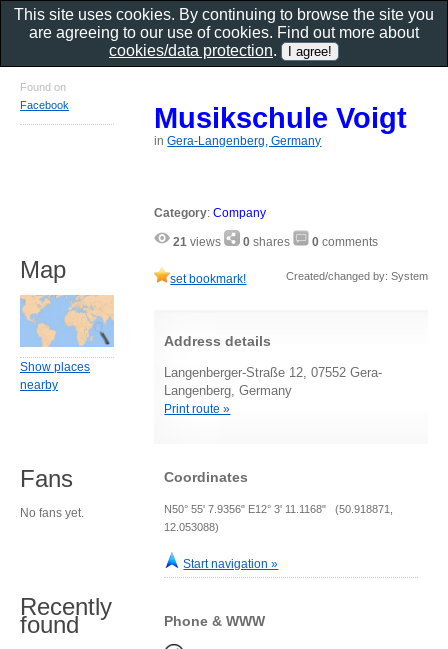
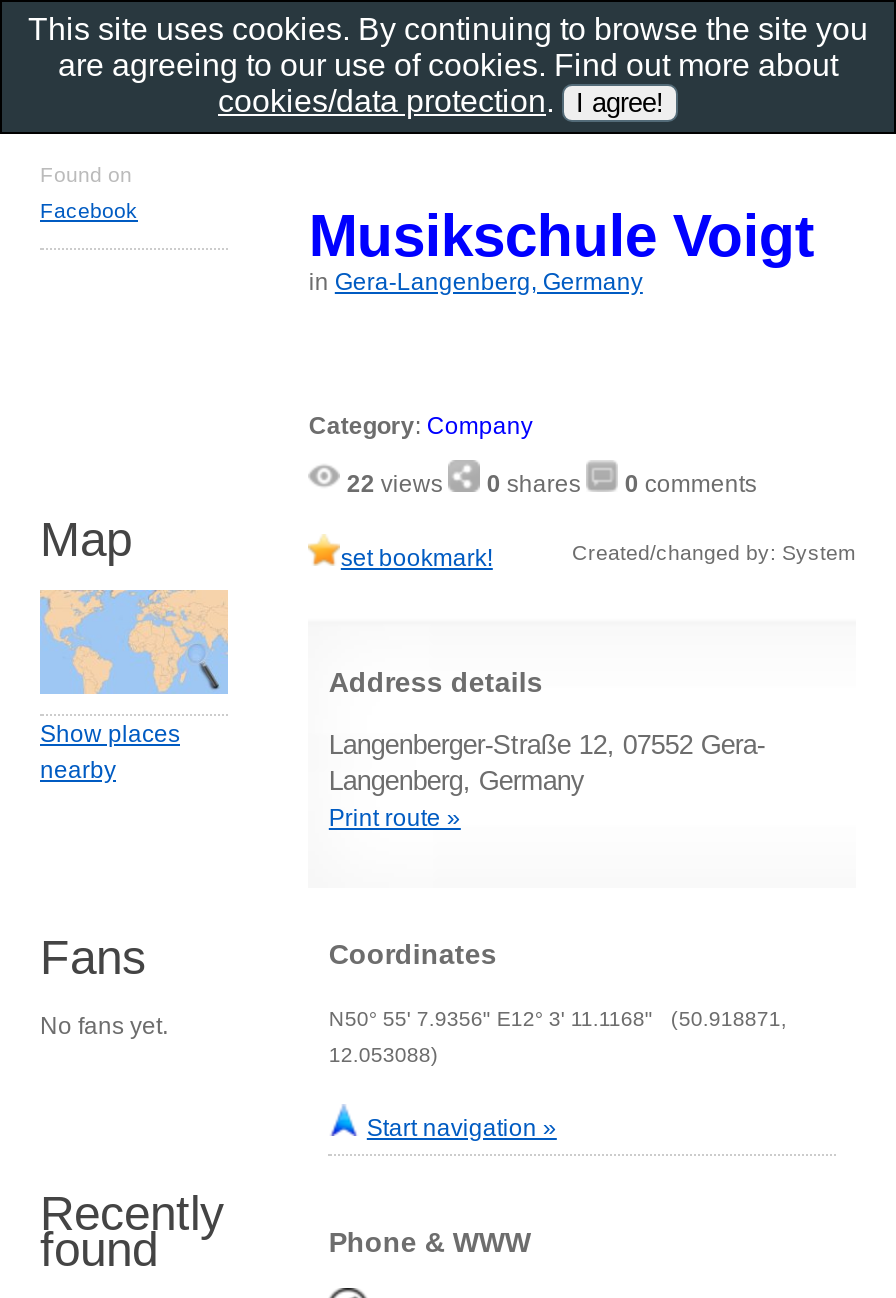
[173,235,378,249] 21 views 0 shares 0 comments -> [347,470,757,498] 22 views 0 shares 0 comments

